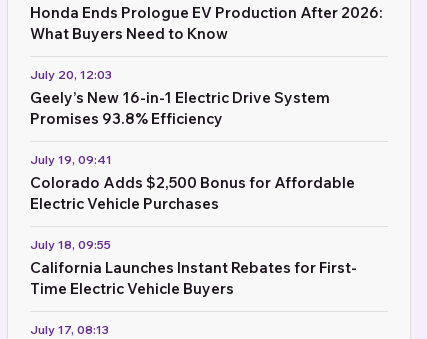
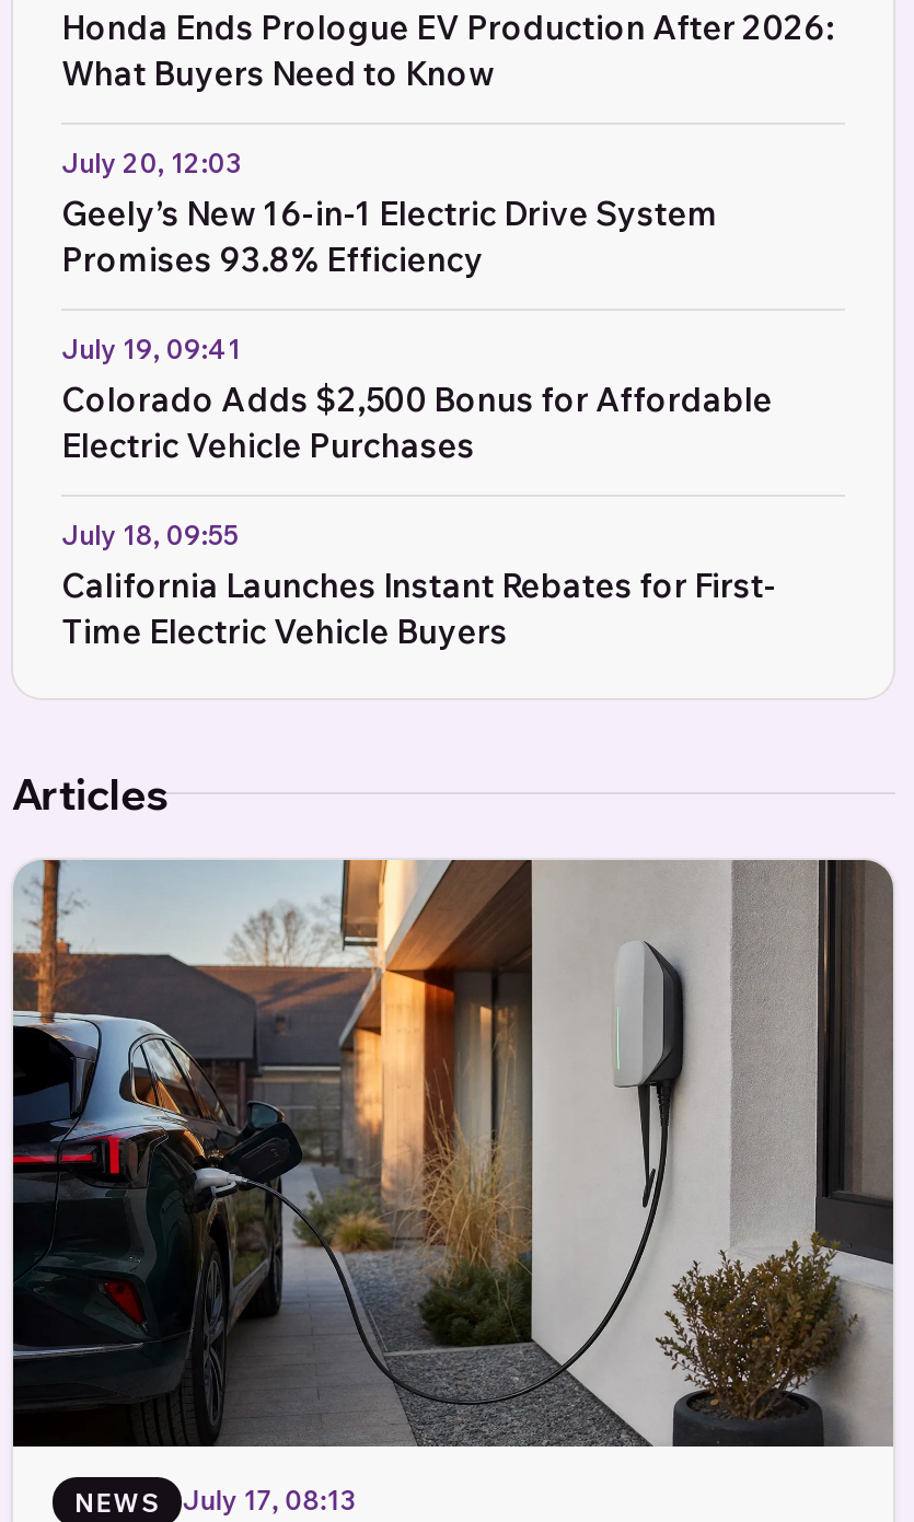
none -> [11,768,167,820] Articles
none -> [11,858,895,1518] [image] | NEWS

